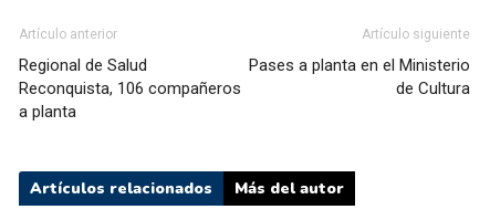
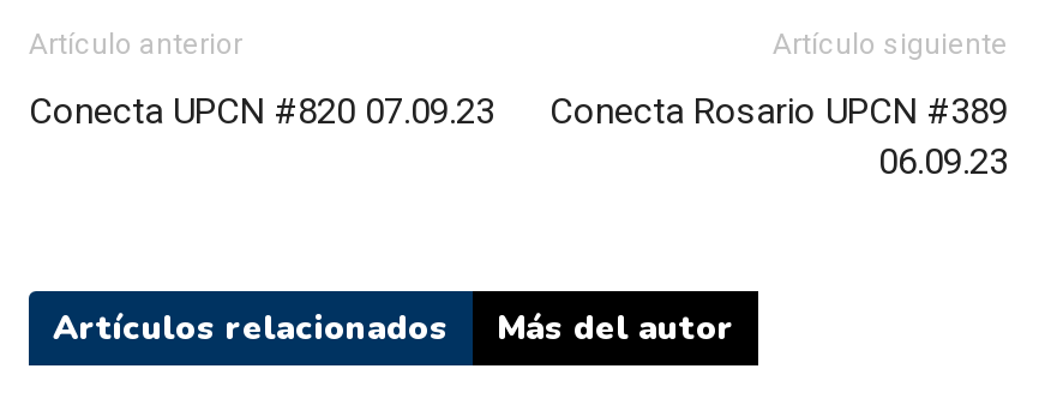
[19,55,241,122] Regional de Salud | Reconquista, 106 compañeros | a planta -> [29,90,494,133] Conecta UPCN #820 07.09.23
[249,55,470,98] Pases a planta en el Ministerio | de Cultura -> [549,90,1008,183] Conecta Rosario UPCN #389 | 06.09.23

